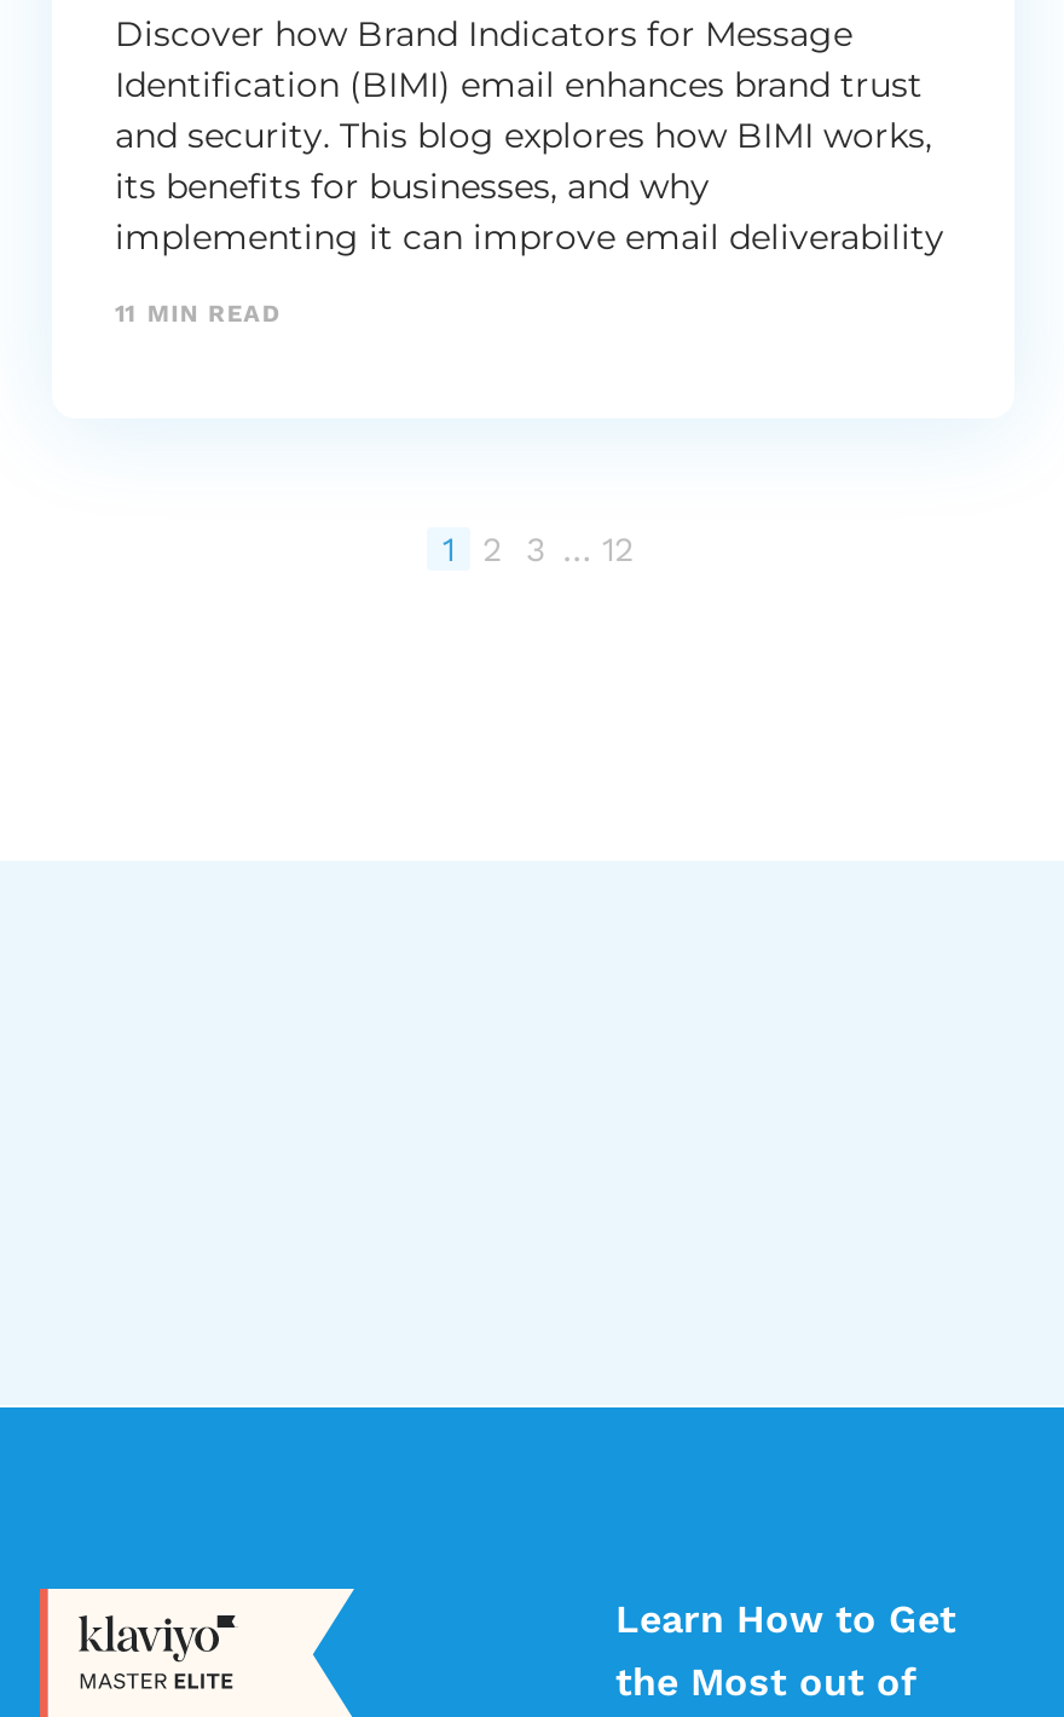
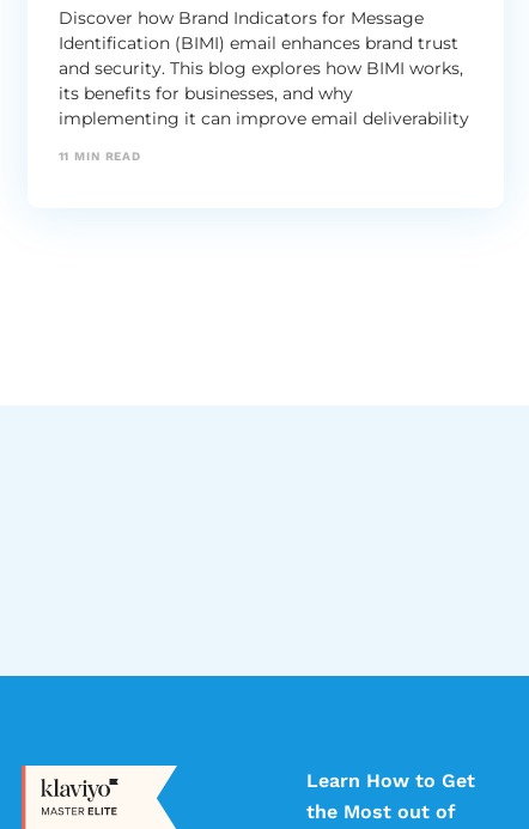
[443,529,634,567] 1 | 2 | 3 … 12 -> none

